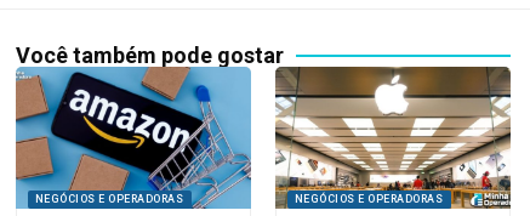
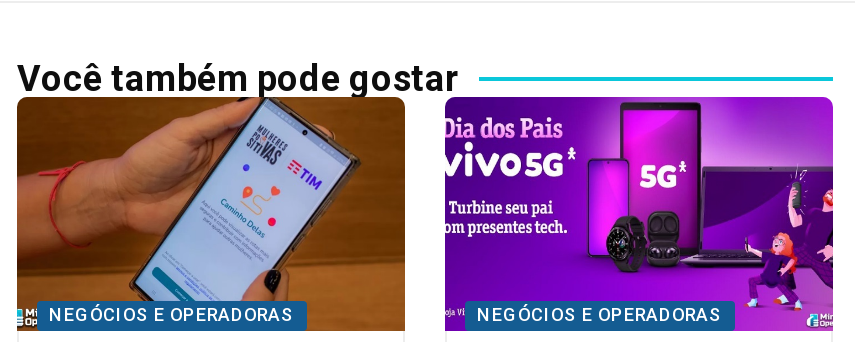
[15,72,252,210] [image] -> [15,105,407,333] [image]
[274,66,512,210] [image] -> [443,95,835,333] [image]

